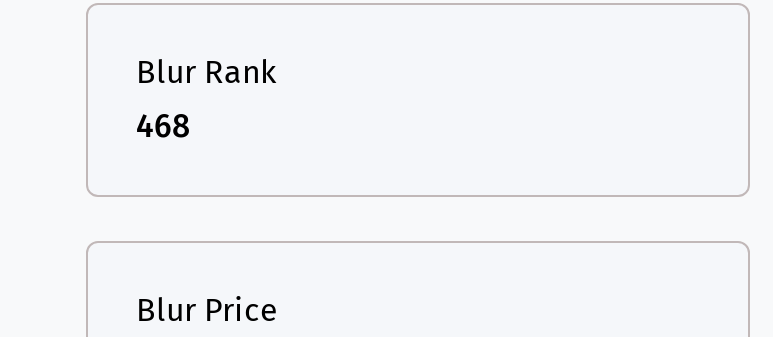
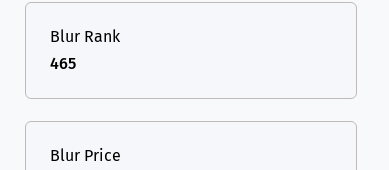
[136,106,190,144] 468 -> [50,54,76,73] 465

